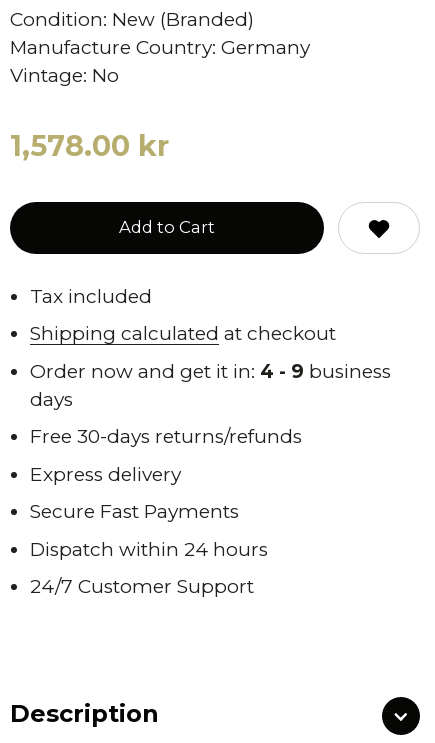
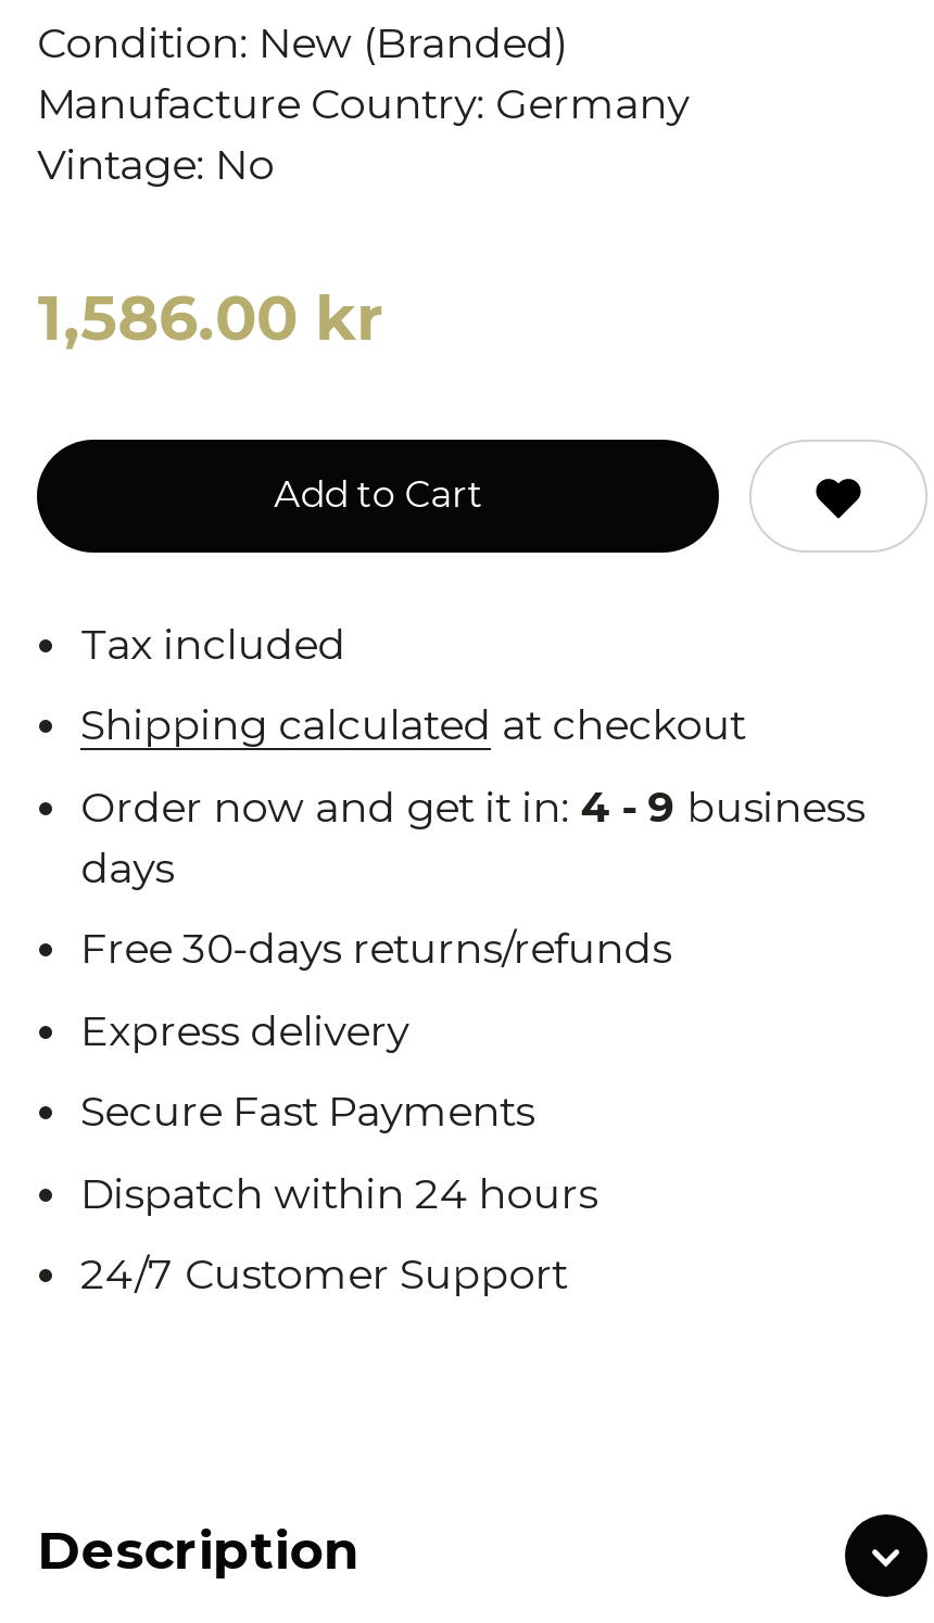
[10,128,169,163] 1,578.00 kr -> [37,280,383,356] 1,586.00 kr

